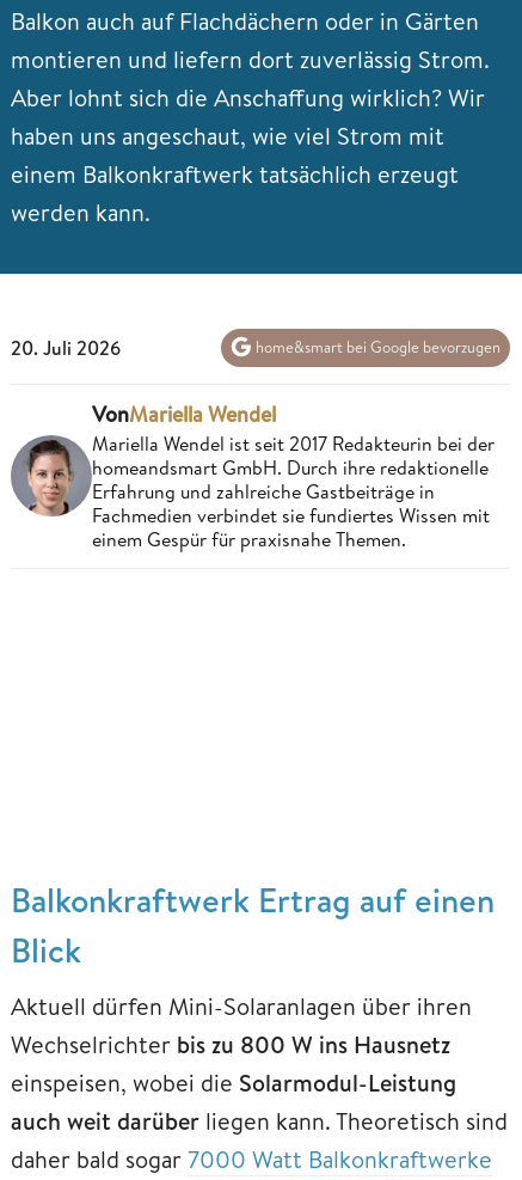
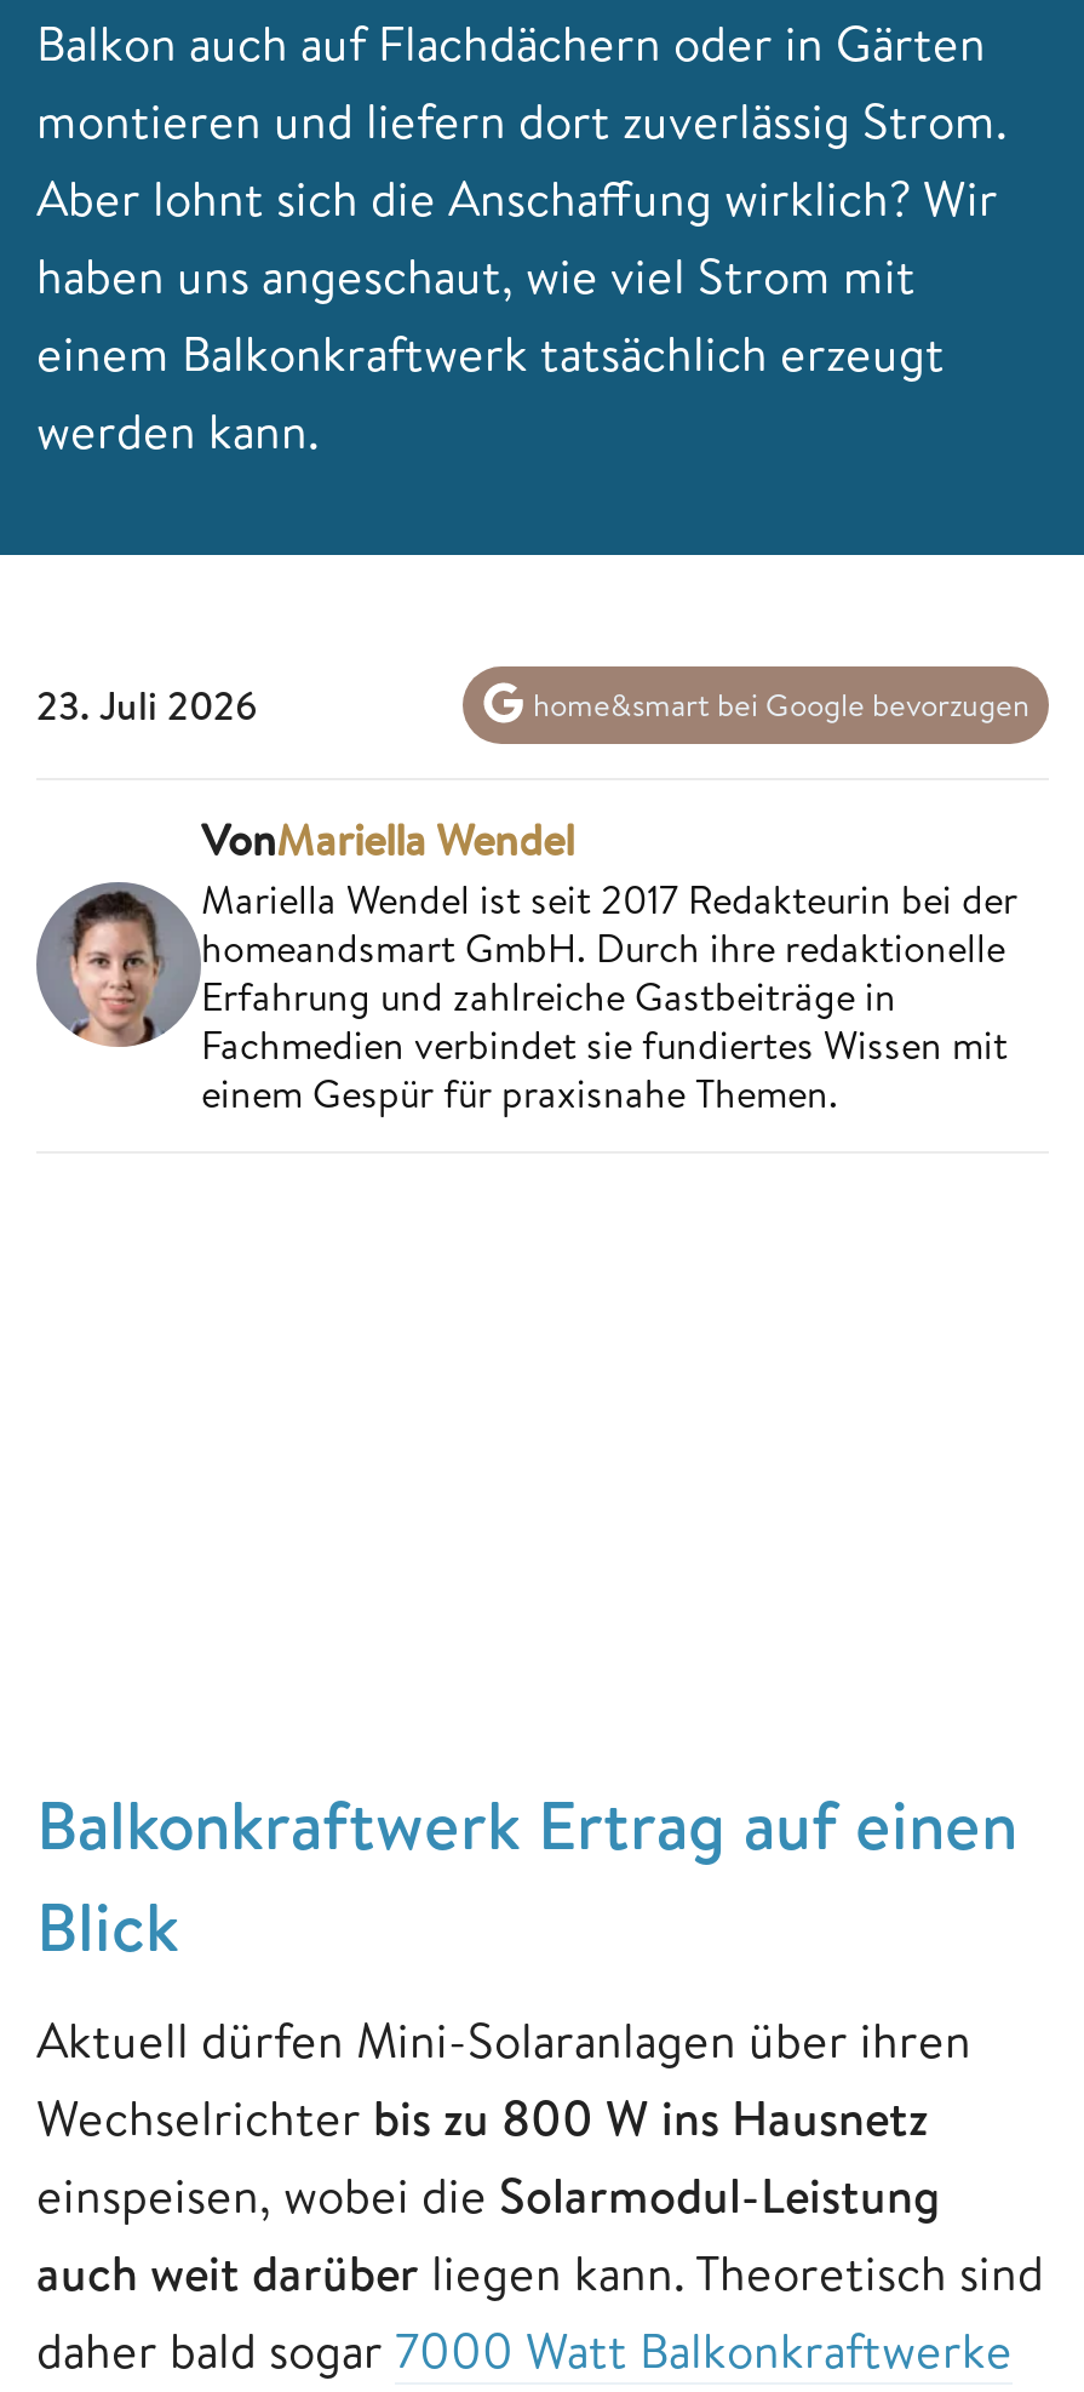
[11,335,121,361] 20. Juli 2026 -> [36,678,257,731] 23. Juli 2026

